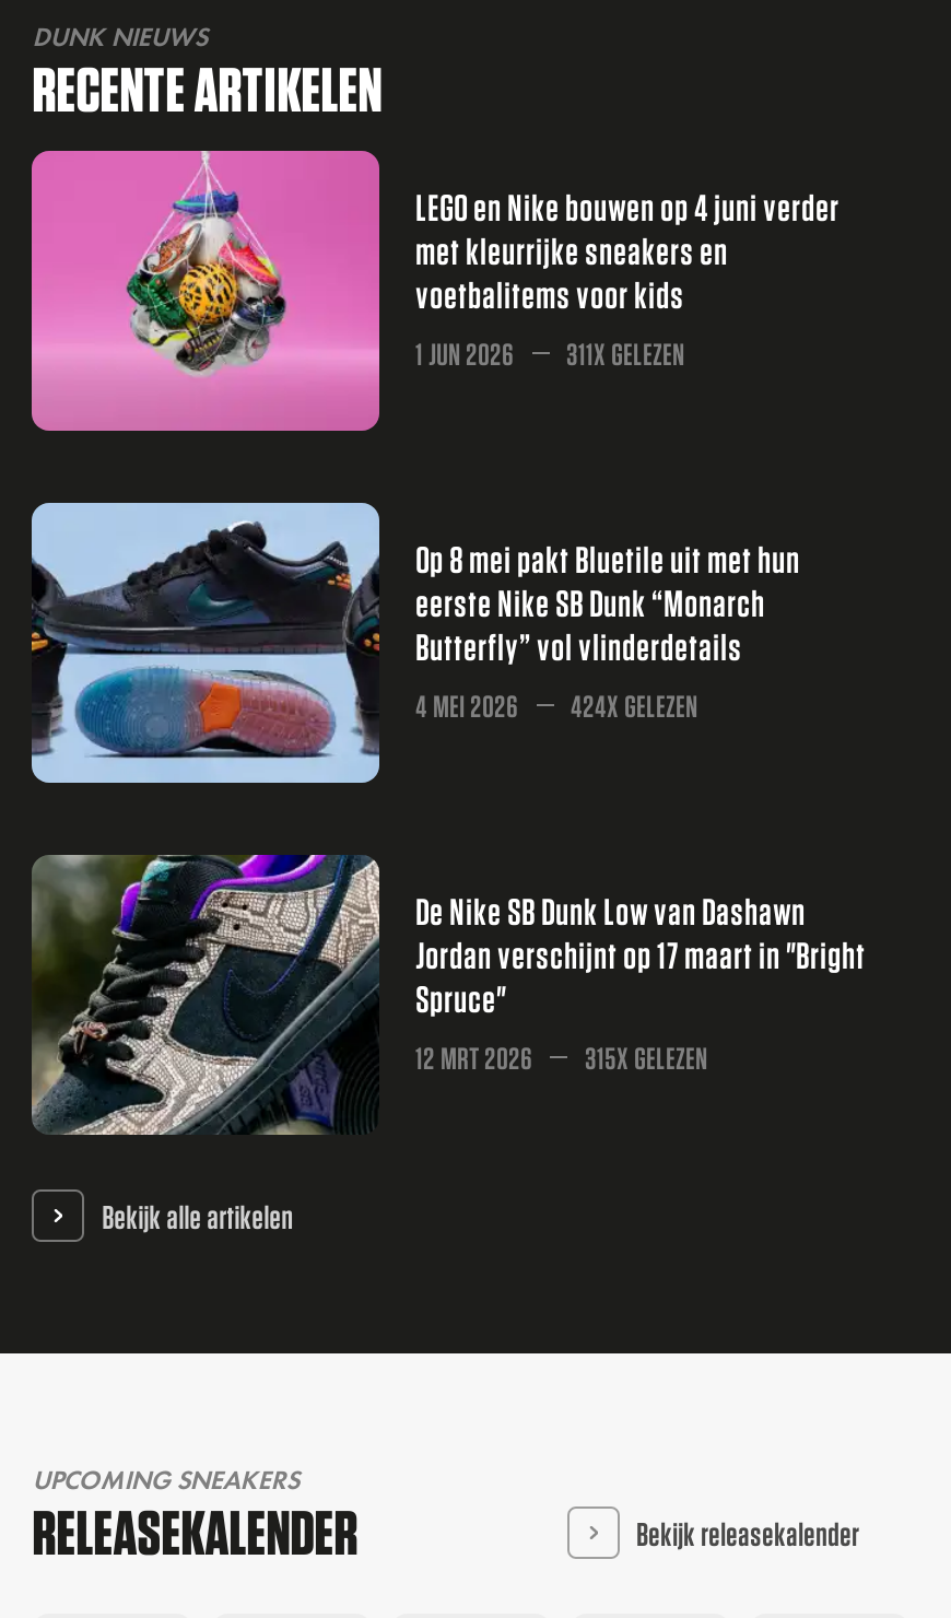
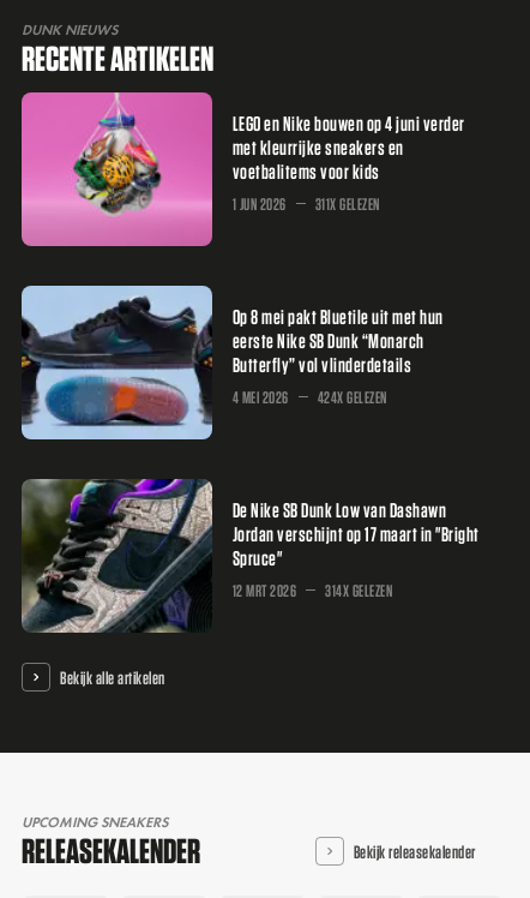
[416,1040,708,1072] 12 MRT 2026 315X GELEZEN -> [232,580,392,598] 12 MRT 2026 314X GELEZEN

